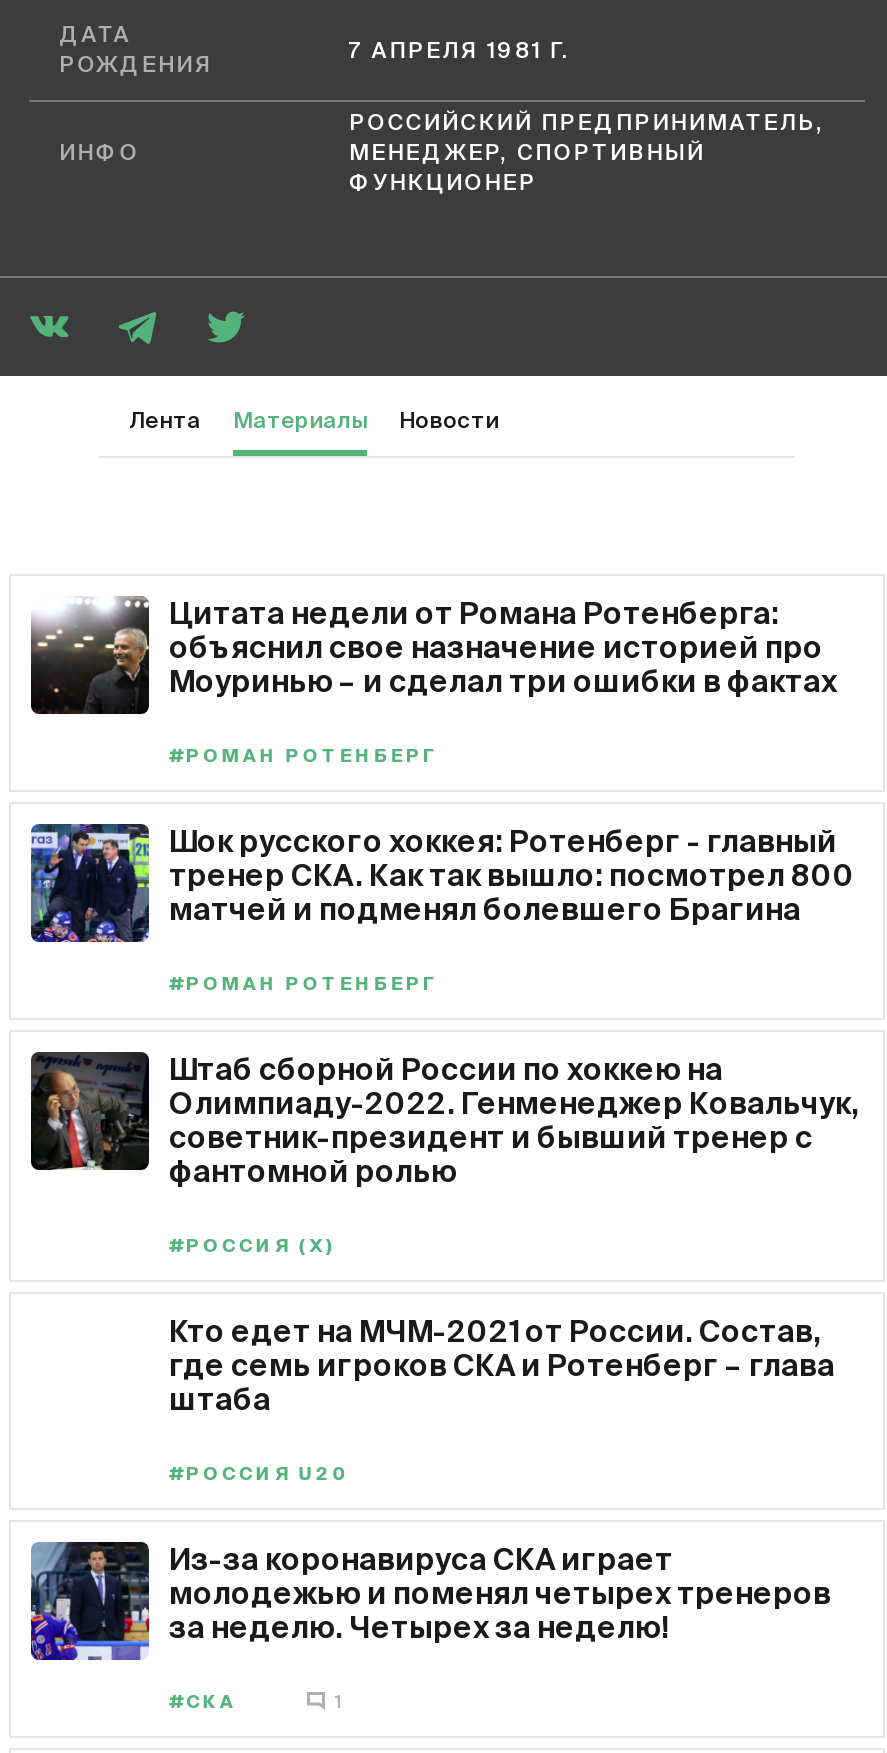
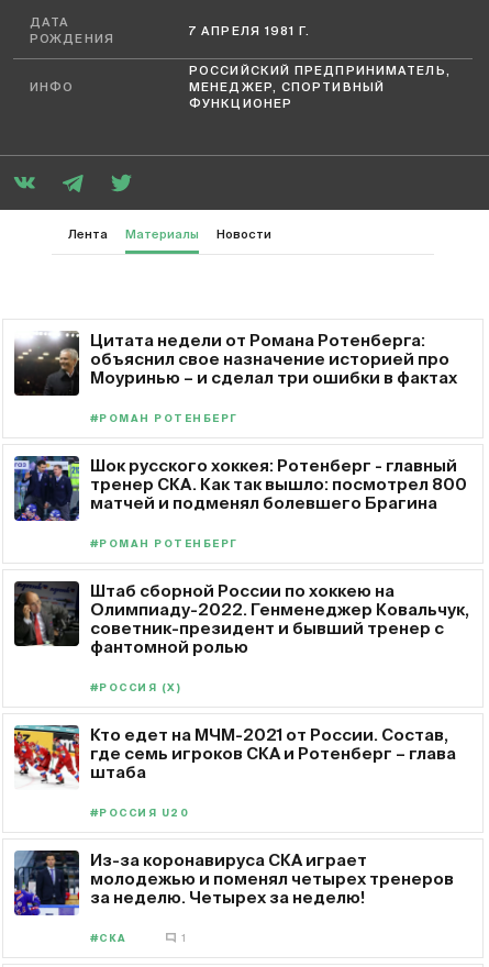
none -> [13,724,80,787] [image]

